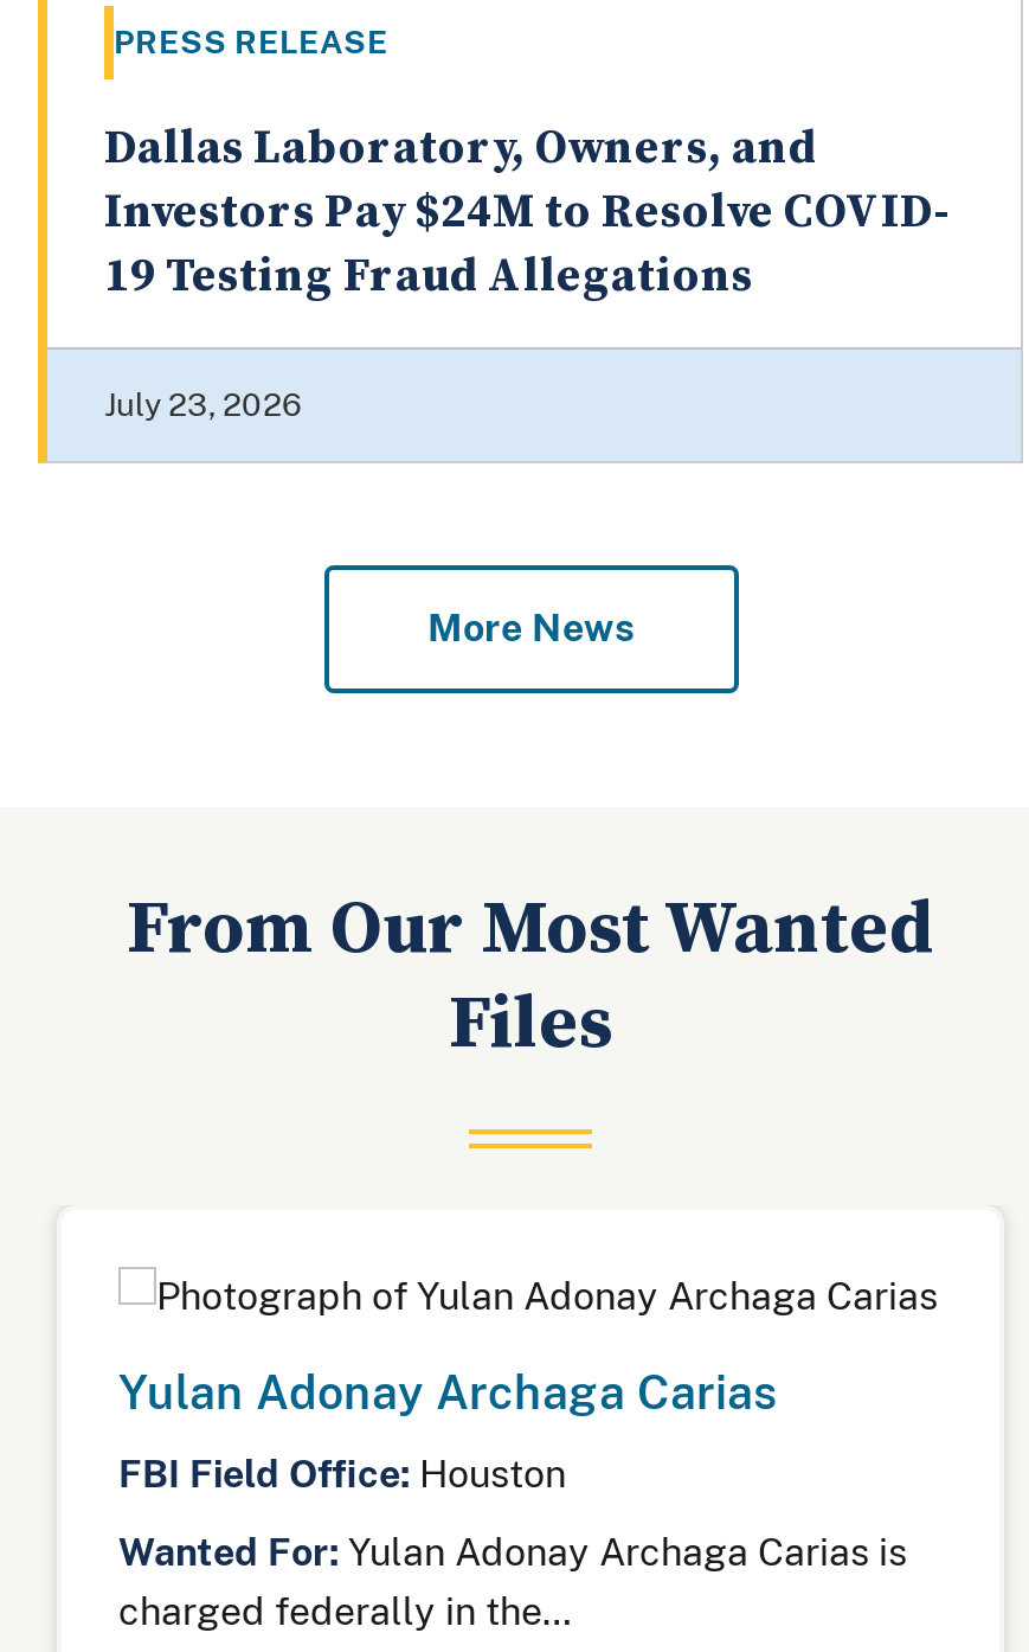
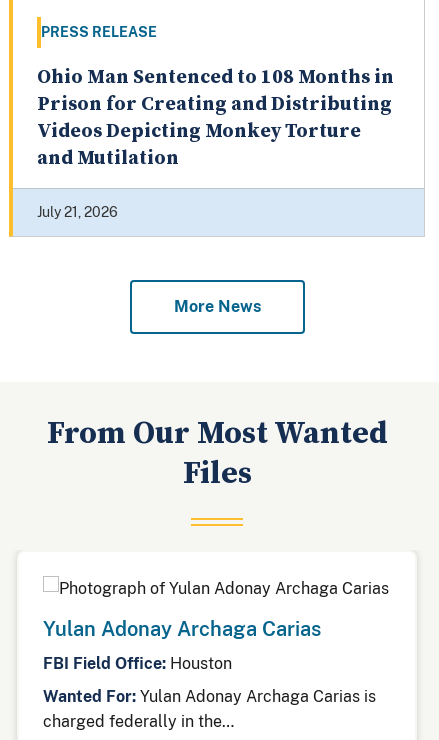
[104,120,950,307] Dallas Laboratory, Owners, and | Investors Pay $24M to Resolve COVID- | 19 Testing Fraud Allegations -> [37,65,394,171] Ohio Man Sentenced to 108 Months in | Prison for Creating and Distributing | Videos Depicting Monkey Torture | and Mutilation
[104,385,303,423] July 23, 2026 -> [37,204,118,220] July 21, 2026

